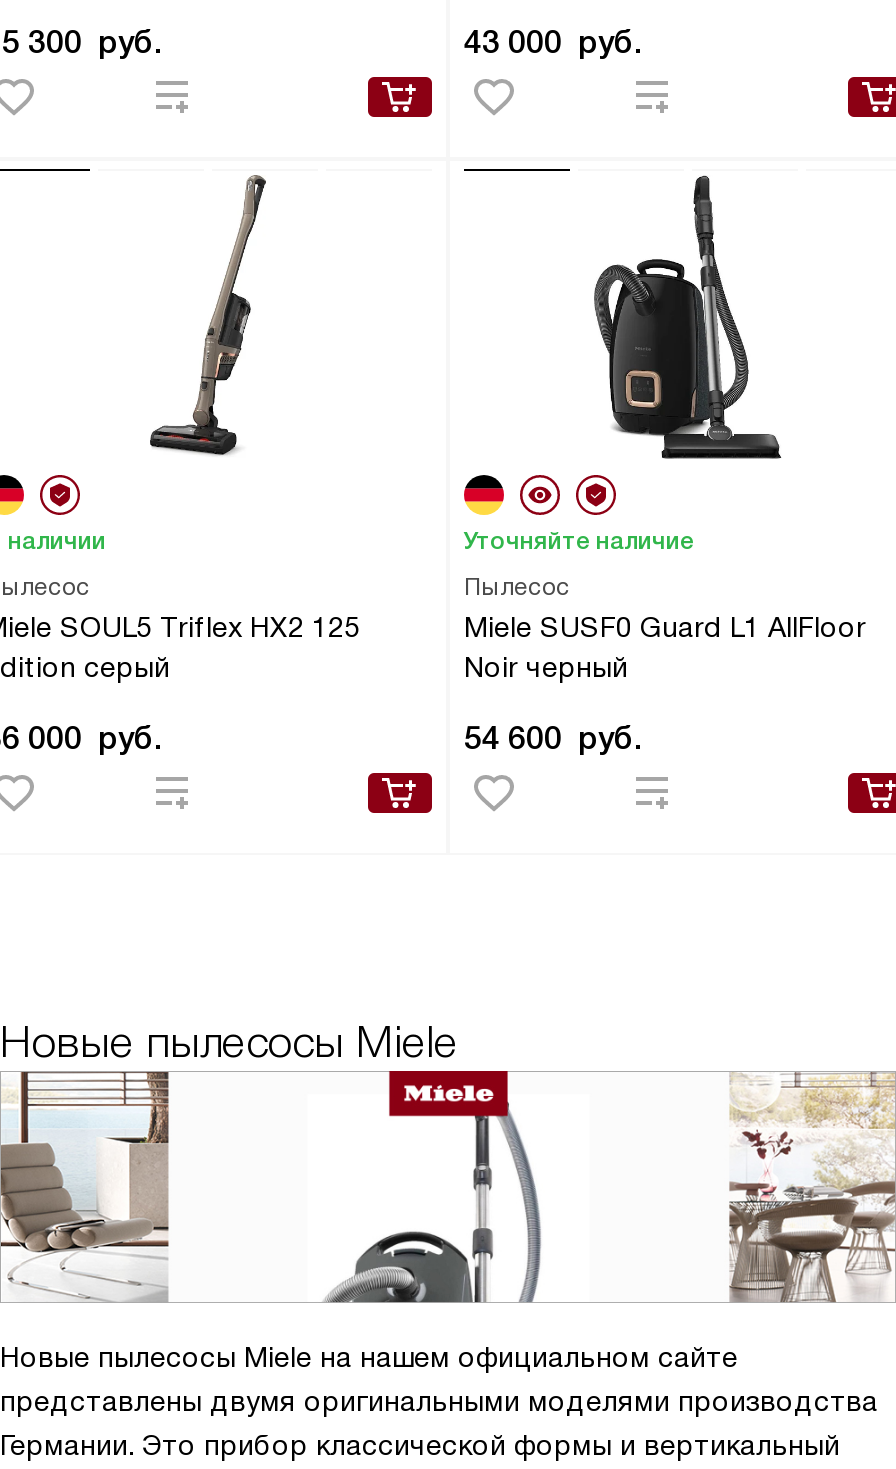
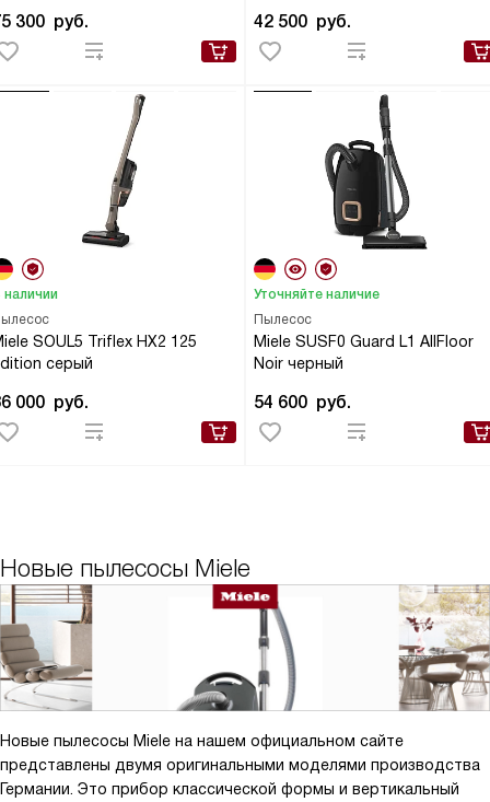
[464,25,642,59] 43 000 руб. -> [254,12,351,31] 42 500 руб.

